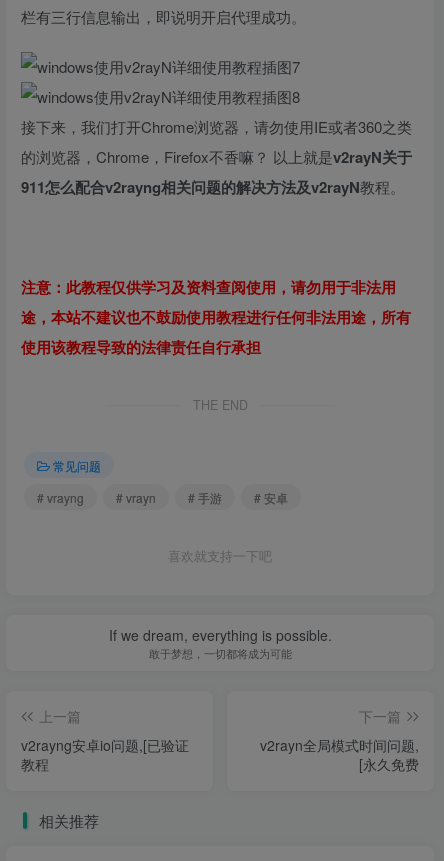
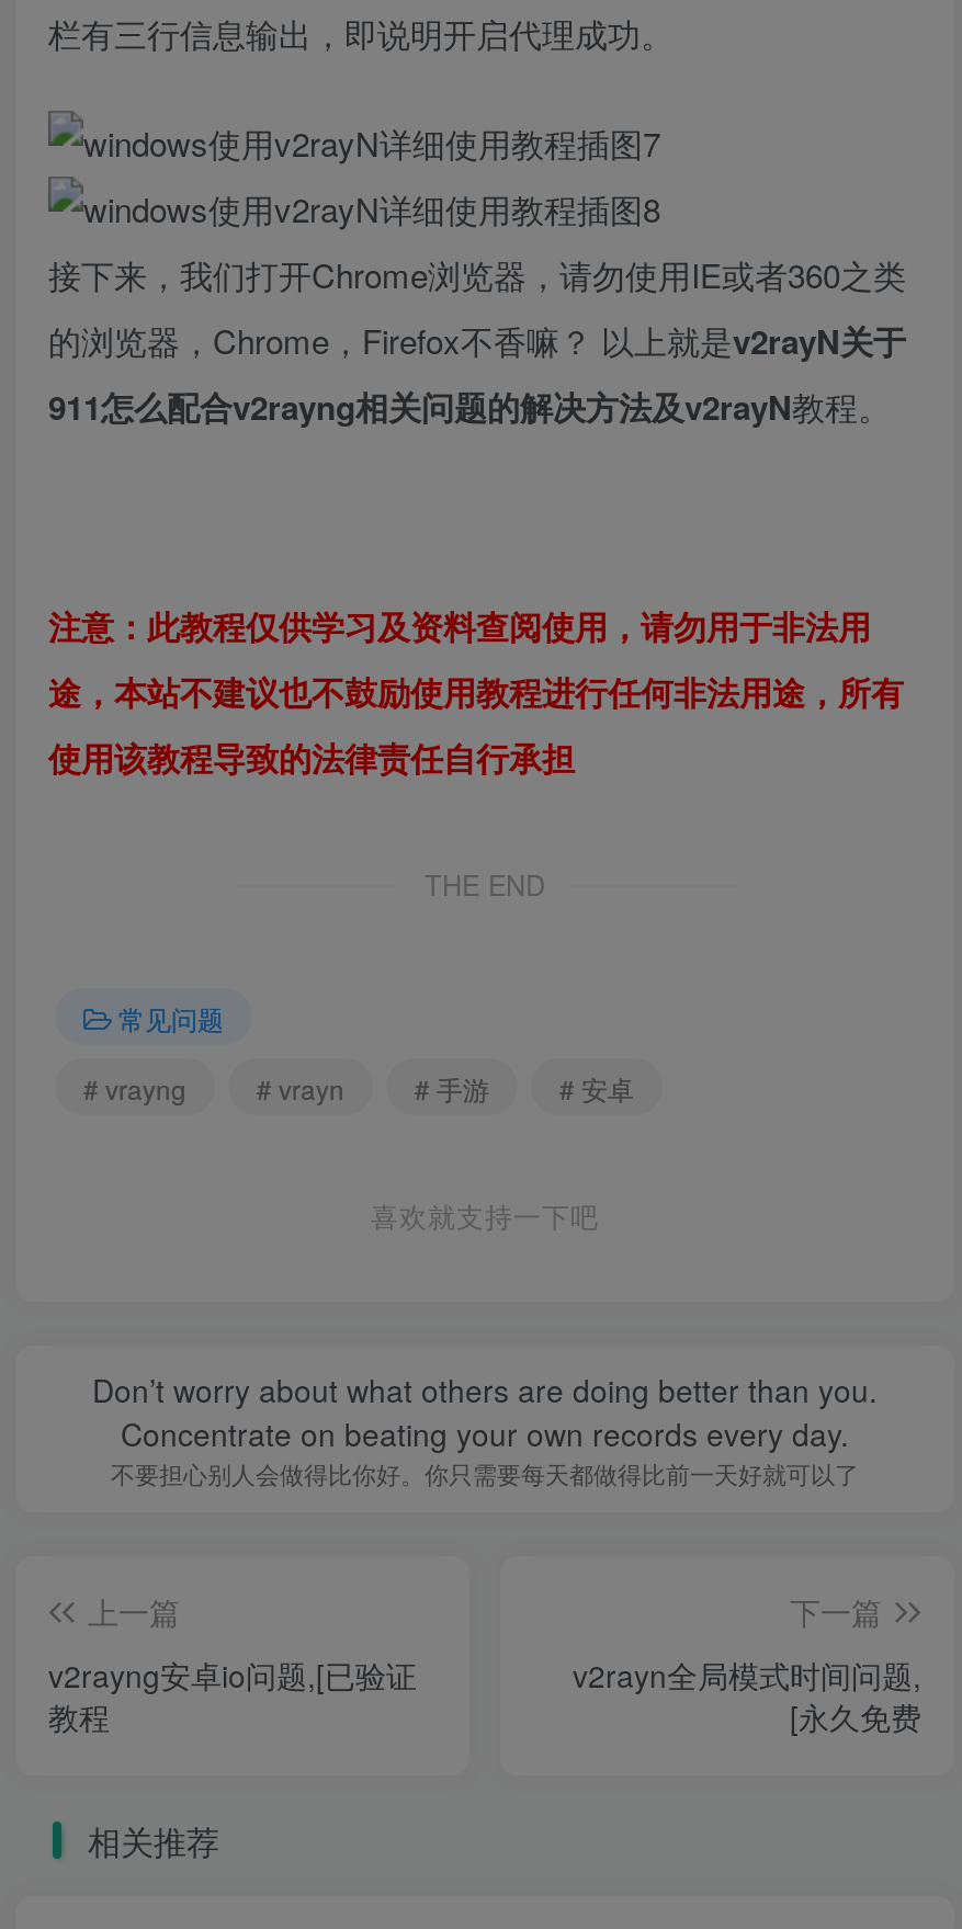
[108,625,331,661] If we dream, everything is possible. | 敢于梦想，一切都将成为可能 -> [92,1368,878,1491] Don’t worry about what others are doing better than you. | Concentrate on beating your own records every day. | 不要担心别人会做得比你好。你只需要每天都做得比前一天好就可以了

